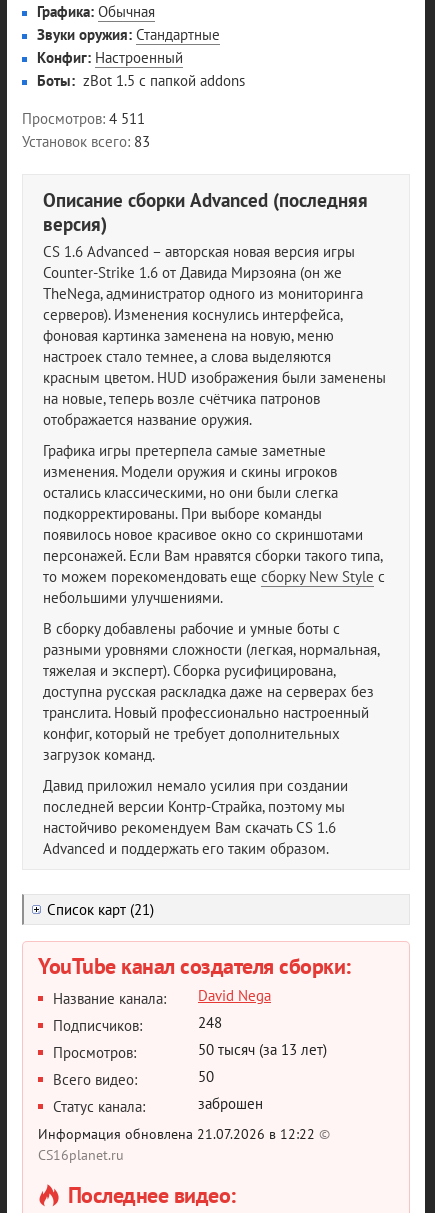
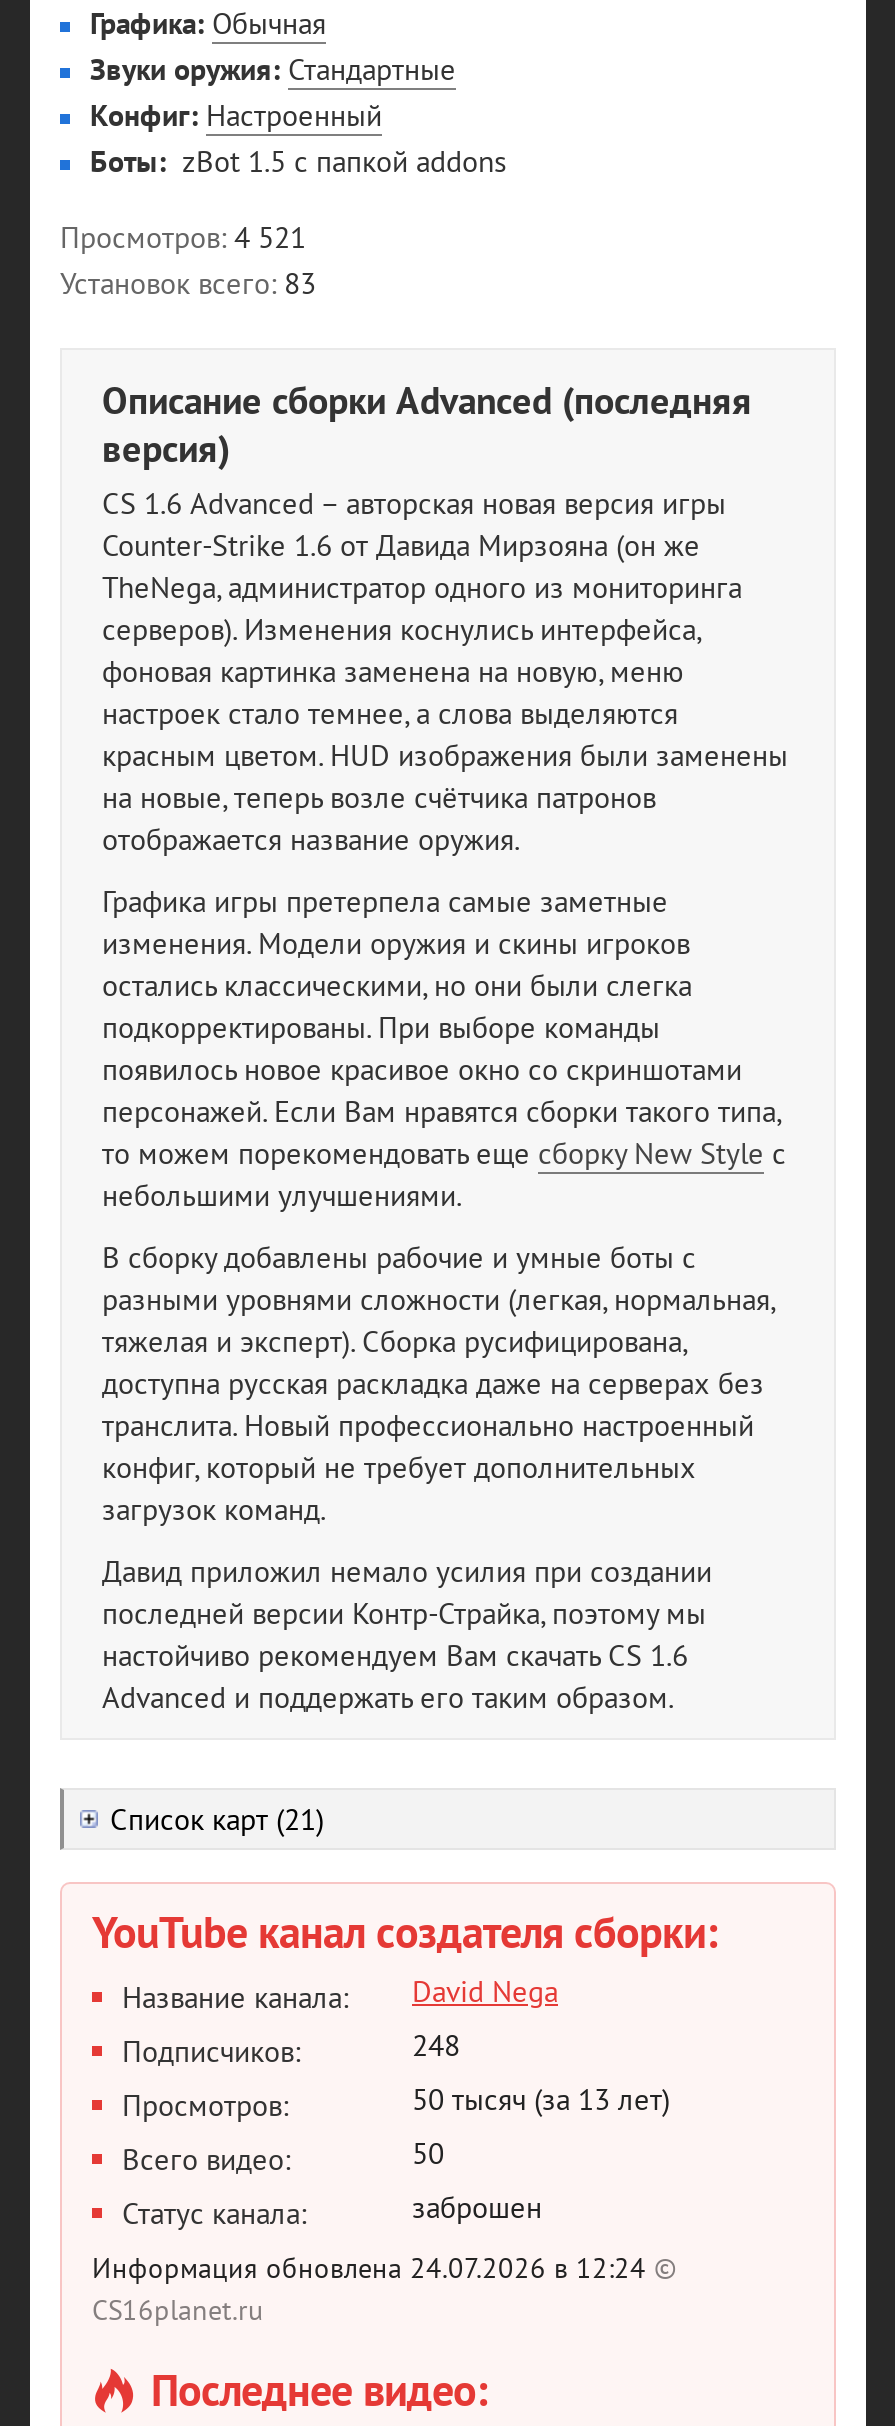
[22,109,145,128] Просмотров 4 511 -> [60,218,306,256] Просмотров 4 521
[38,1125,330,1143] Информация обновлена 21.07.2026 в 12:22 © -> [92,2250,676,2286] Информация обновлена 24.07.2026 в 12:24 ©

